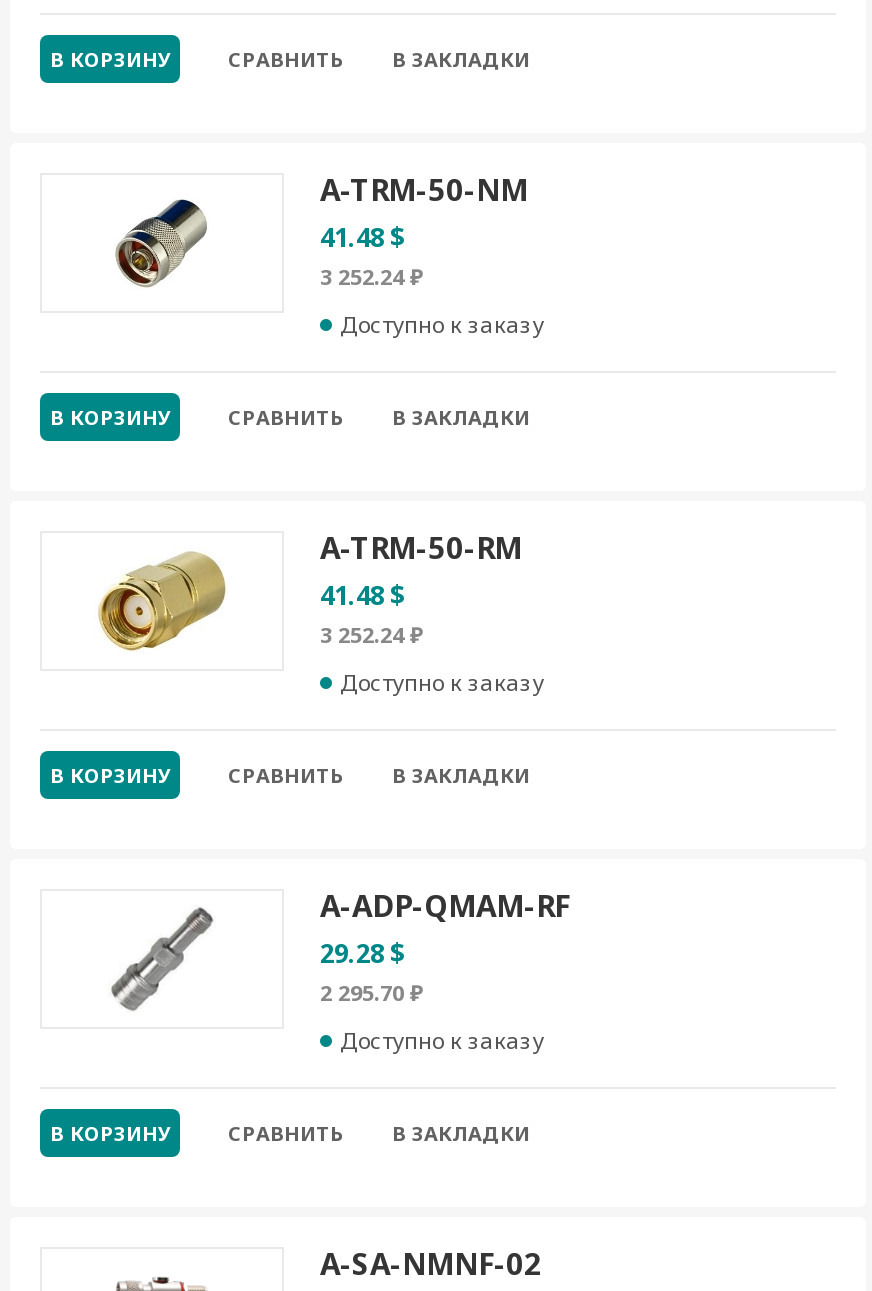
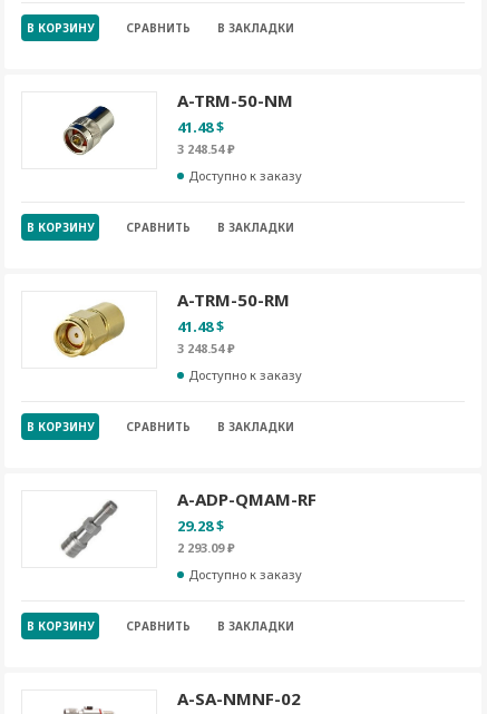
[320,261,424,291] 3 252.24 ₽ -> [177,140,235,157] 3 248.54 ₽
[320,619,424,649] 3 252.24 ₽ -> [177,340,235,356] 3 248.54 ₽
[320,977,424,1007] 2 295.70 ₽ -> [177,539,235,556] 2 293.09 ₽

